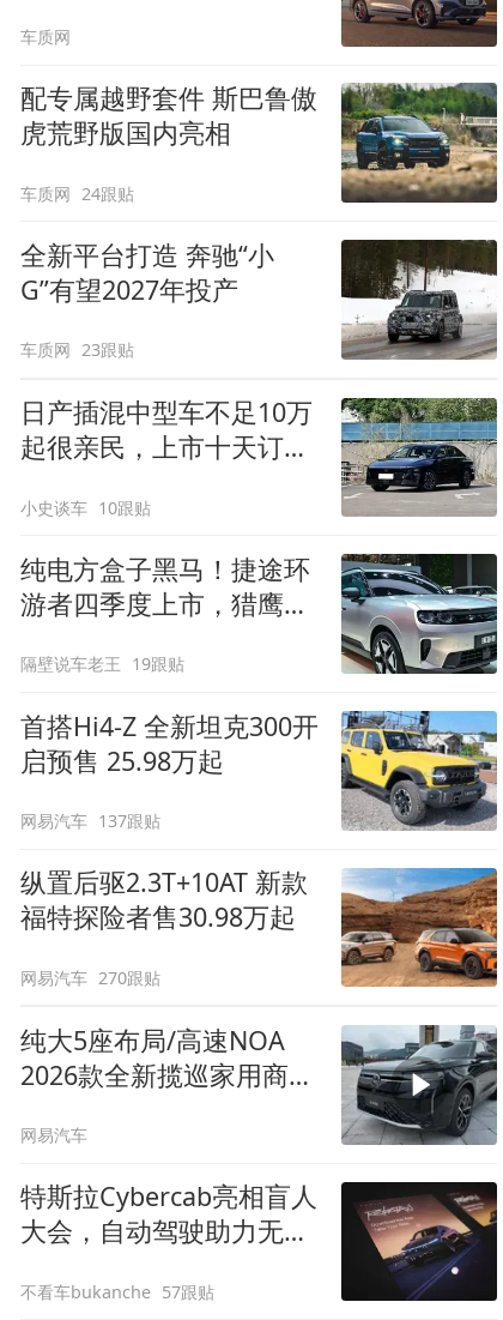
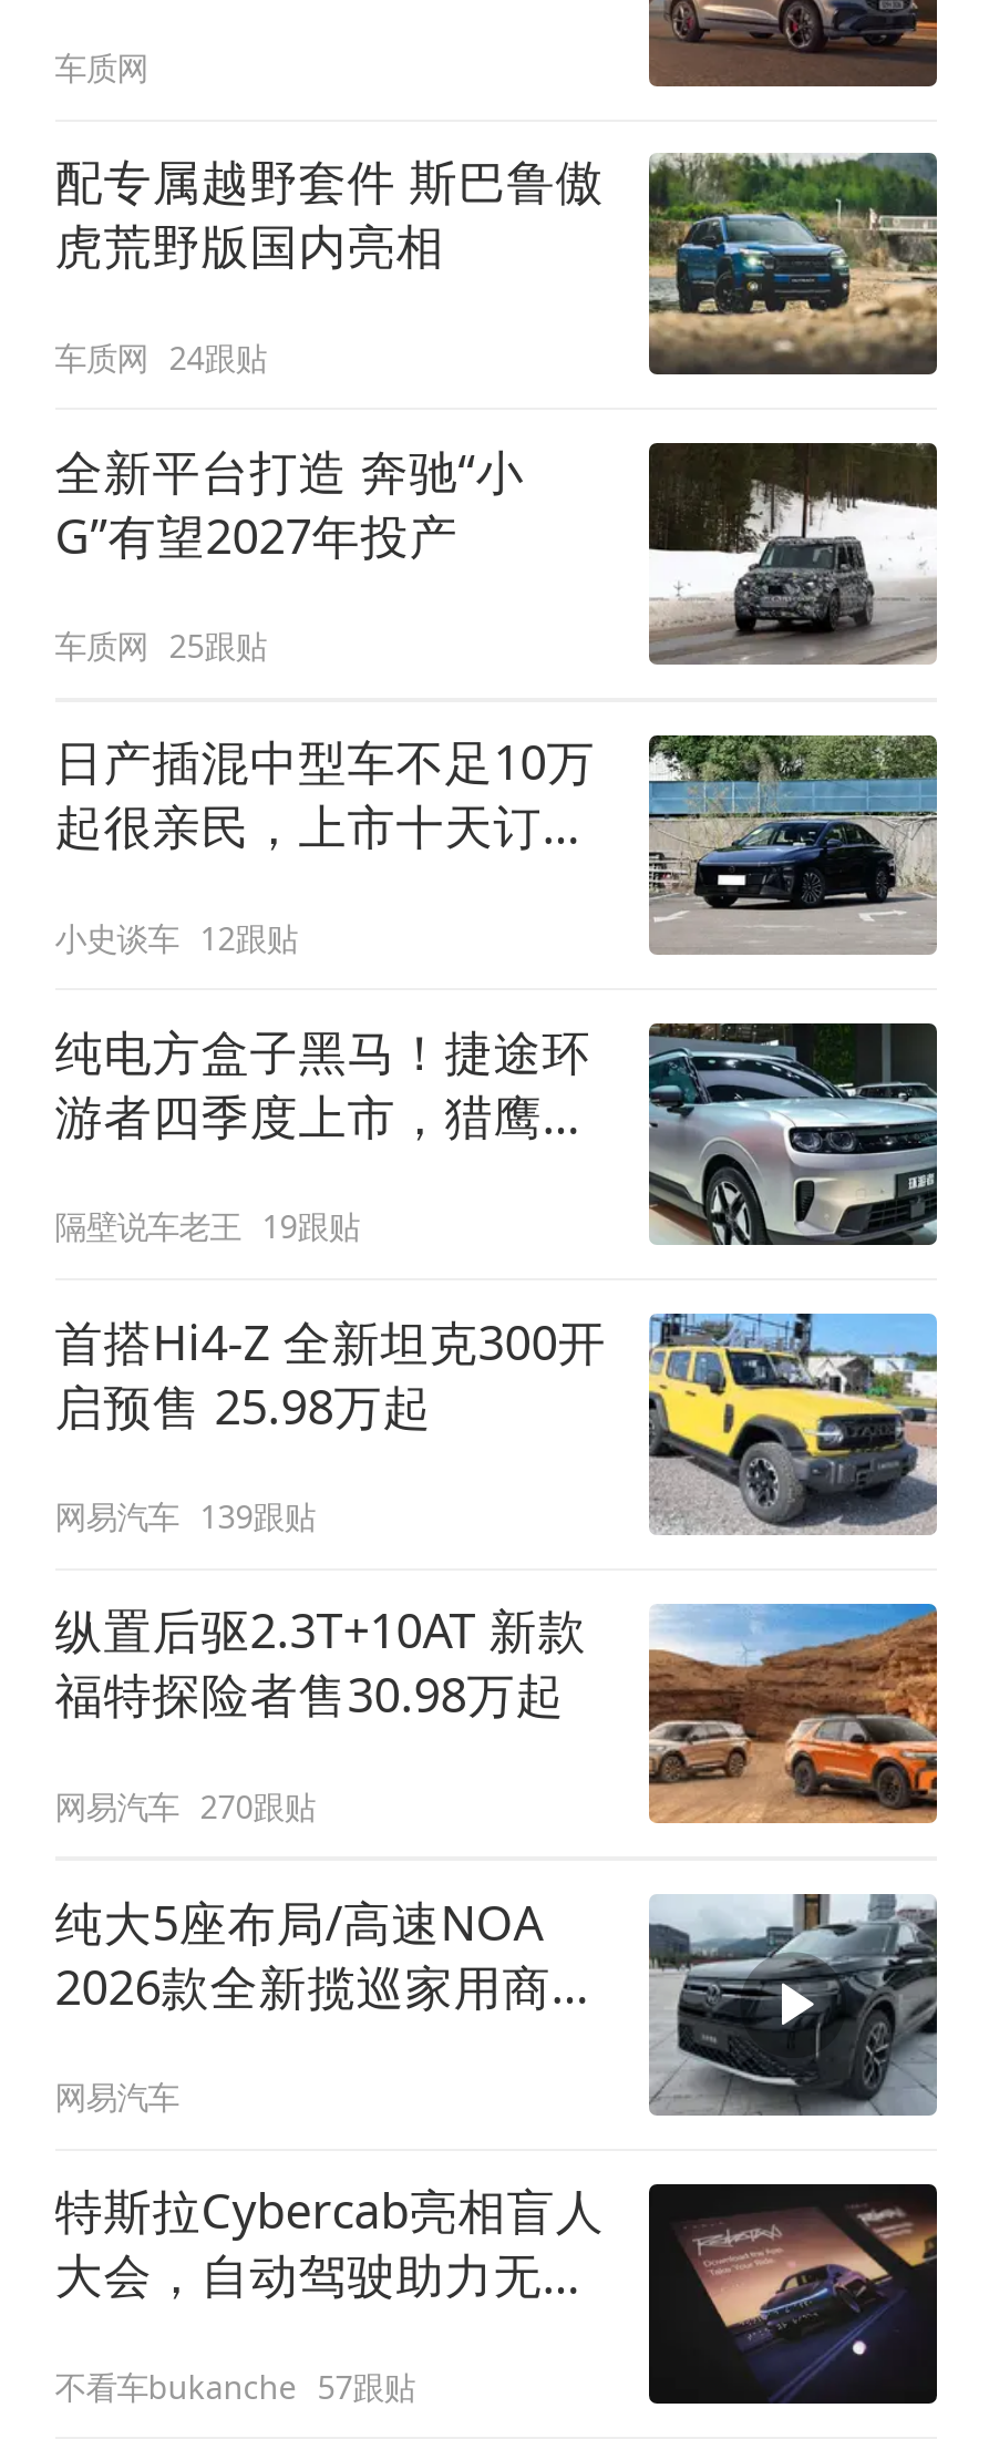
[20,338,134,361] 车质网 23跟贴 -> [55,625,266,667] 车质网 25跟贴
[20,496,151,519] 小史谈车 10跟贴 -> [55,917,297,959] 小史谈车 12跟贴
[20,809,161,832] 网易汽车 137跟贴 -> [55,1495,315,1537] 网易汽车 139跟贴

